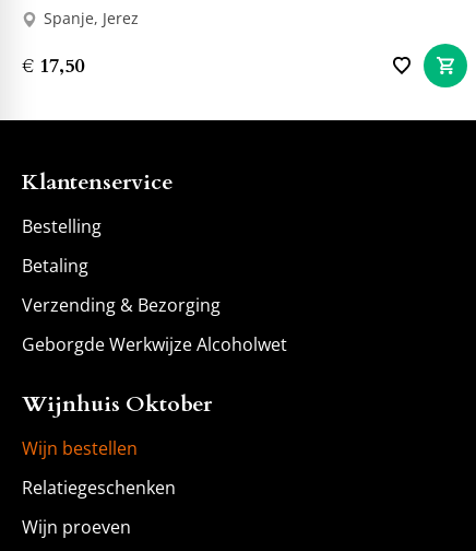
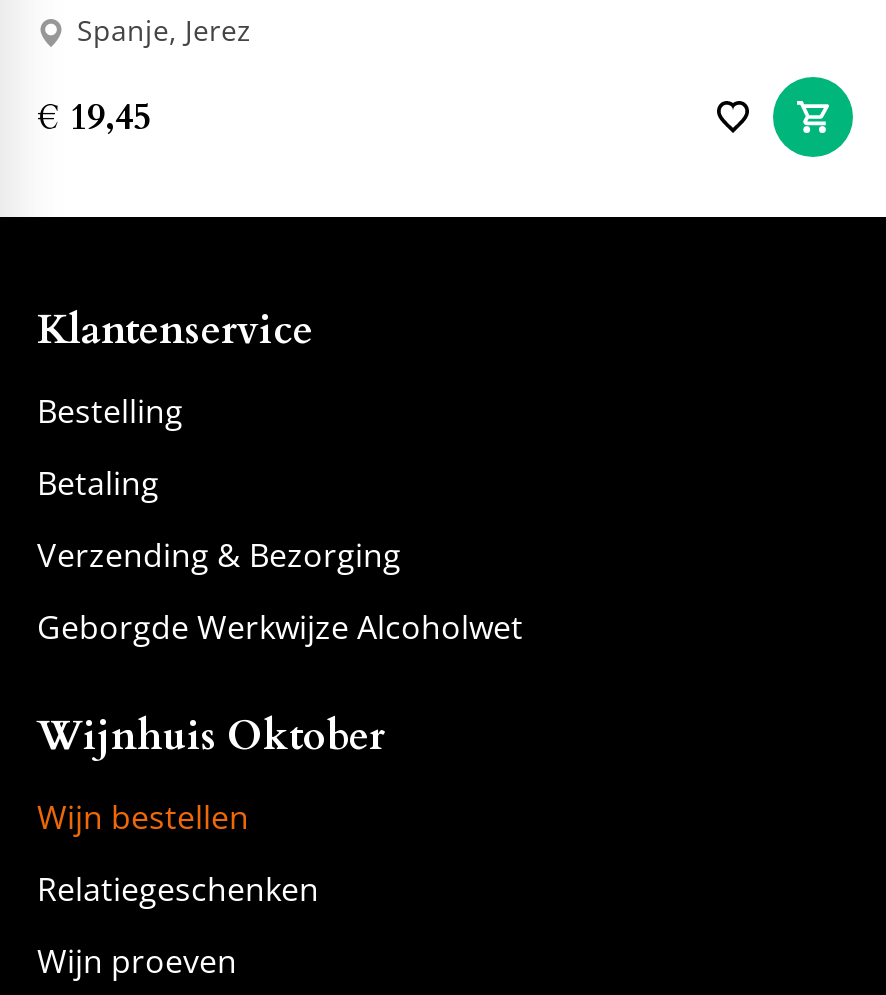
[22,52,84,80] € 17,50 -> [37,93,151,143] € 19,45

